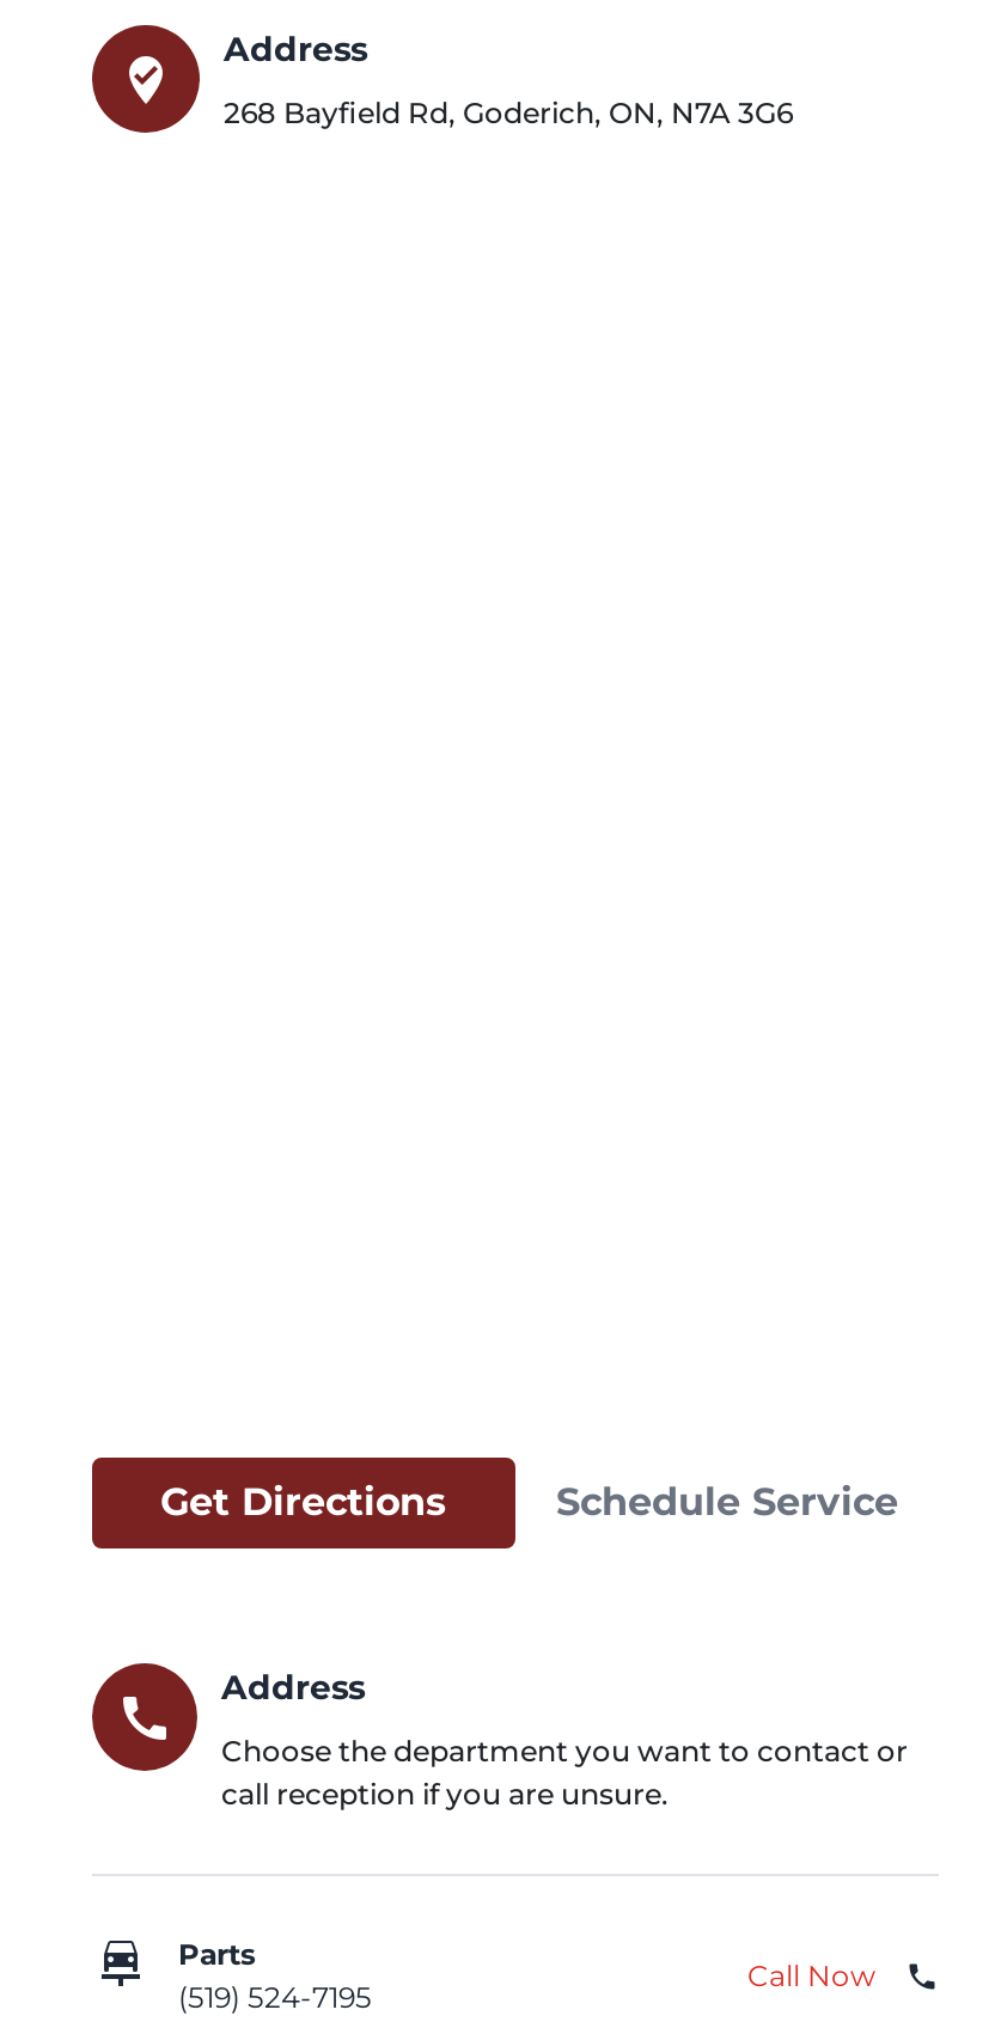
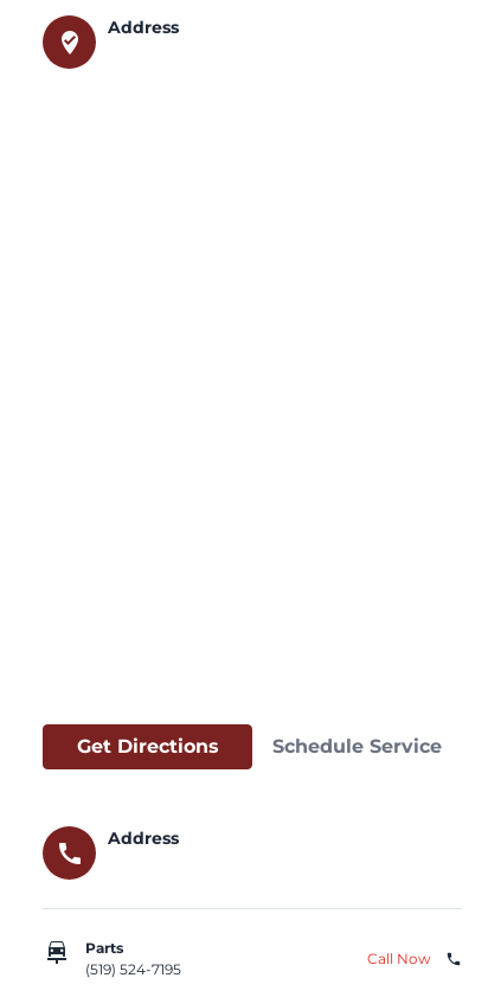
[224,95,793,131] 268 Bayfield Rd, Goderich, ON, N7A 3G6 -> none
[221,1733,908,1812] Choose the department you want to contact or | call reception if you are unsure. -> none

